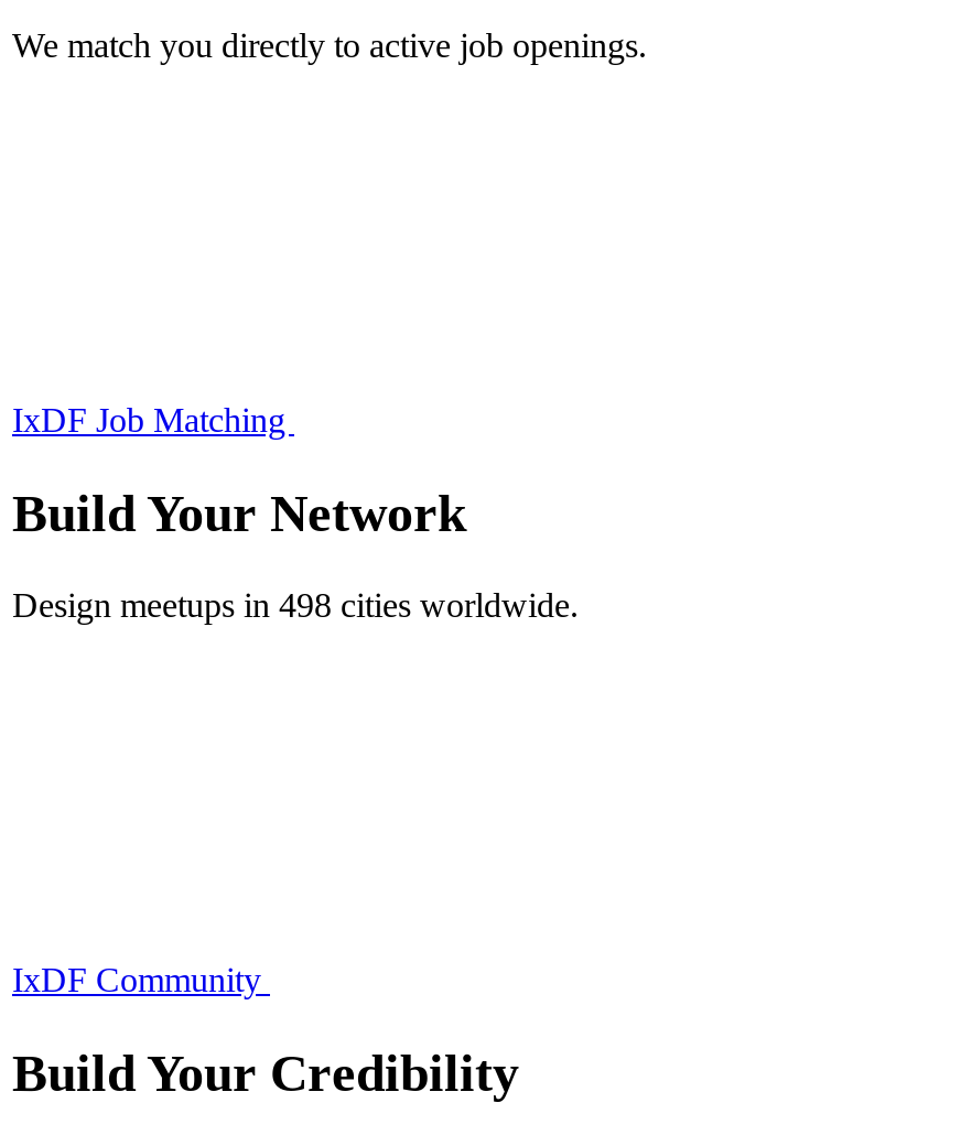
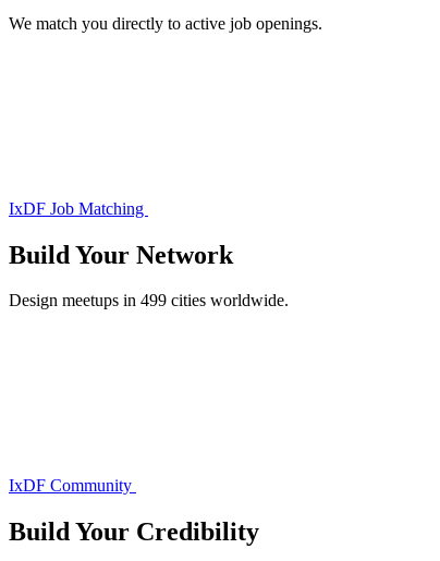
[12,587,579,625] Design meetups in 498 cities worldwide. -> [9,291,289,310] Design meetups in 499 cities worldwide.

